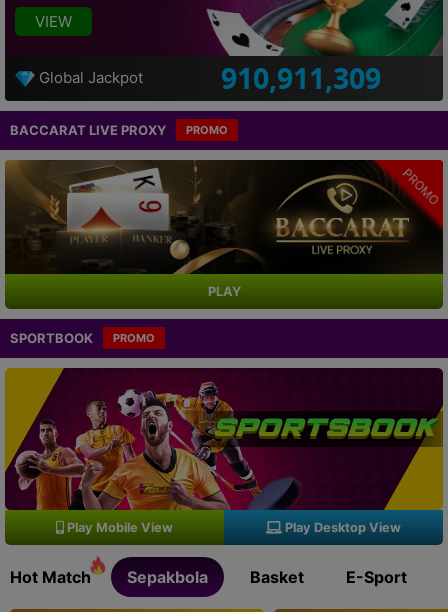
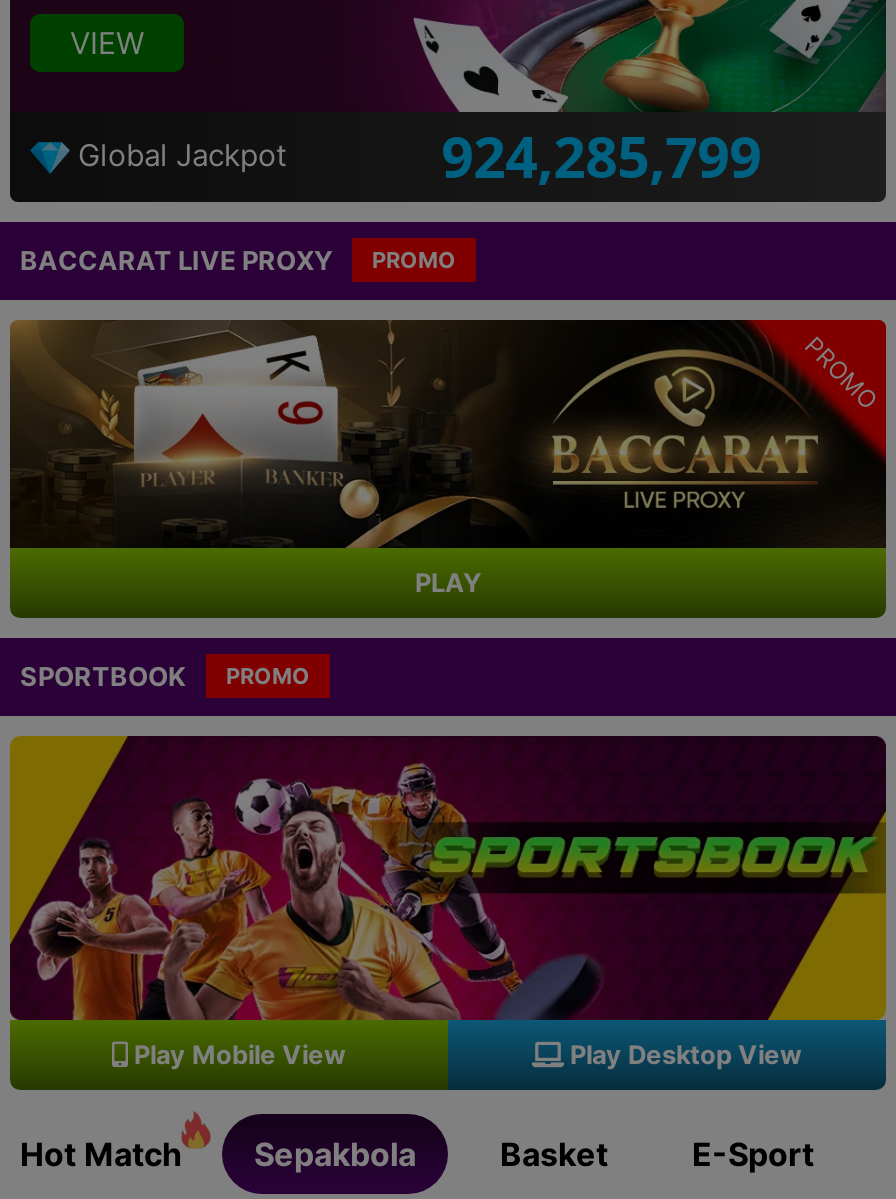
[221,57,381,97] 910,911,309 -> [441,115,761,195] 924,285,799

